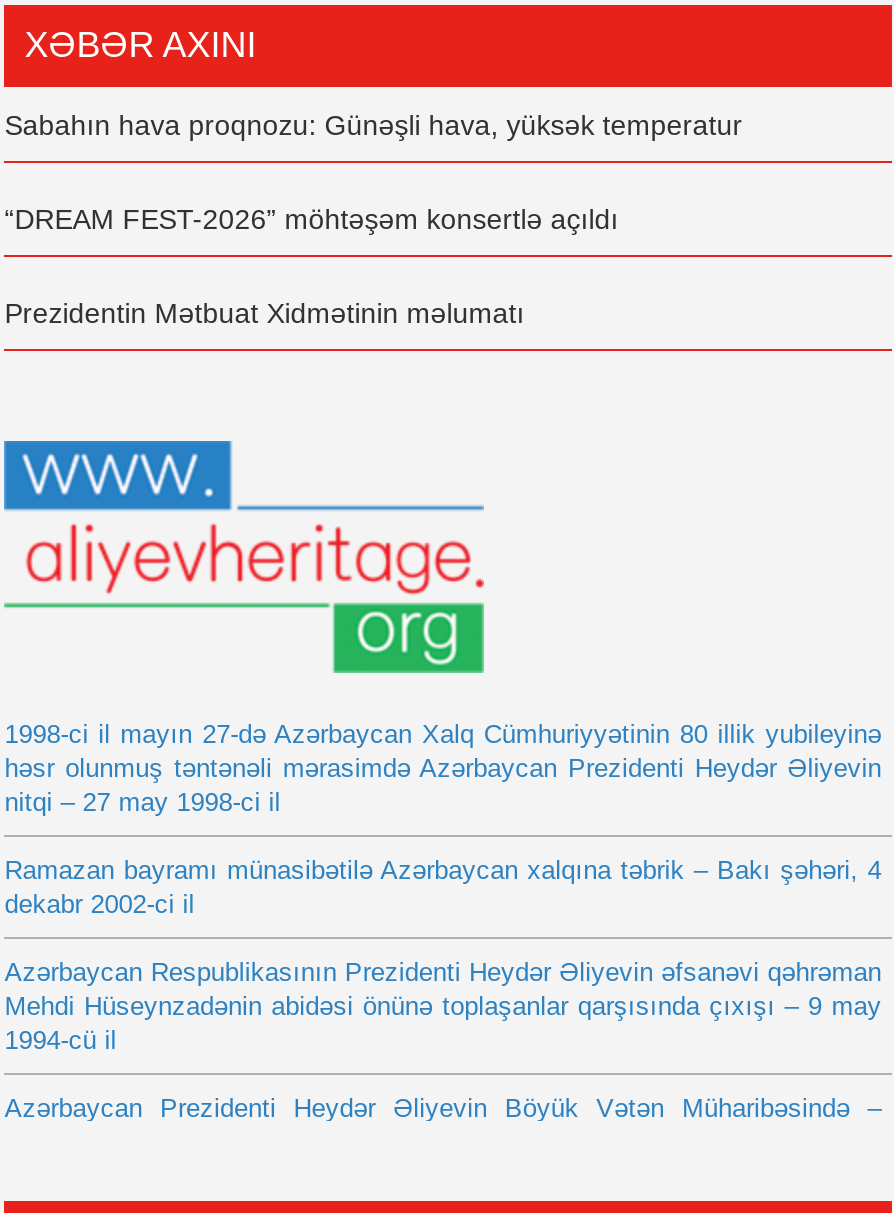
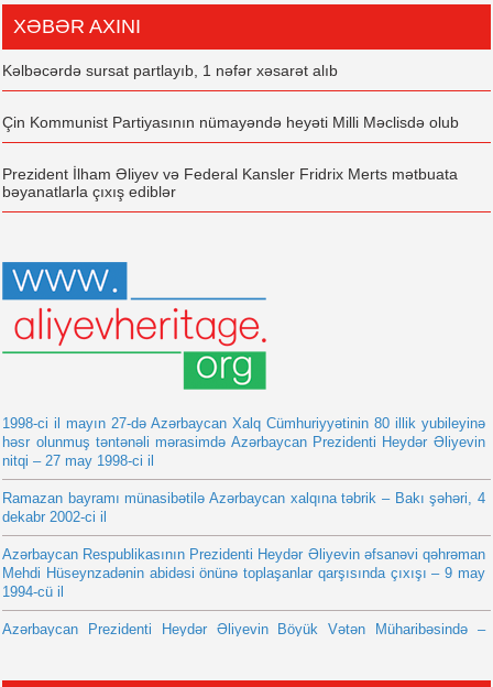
[4,109,742,141] Sabahın hava proqnozu: Günəşli hava, yüksək temperatur -> [2,62,338,79] Kəlbəcərdə sursat partlayıb, 1 nəfər xəsarət alıb
[4,203,618,235] “DREAM FEST-2026” möhtəşəm konsertlə açıldı -> [2,114,459,131] Çin Kommunist Partiyasının nümayəndə heyəti Milli Məclisdə olub
[4,297,524,329] Prezidentin Mətbuat Xidmətinin məlumatı -> [2,165,458,200] Prezident İlham Əliyev və Federal Kansler Fridrix Merts mətbuata | bəyanatlarla çıxış ediblər

